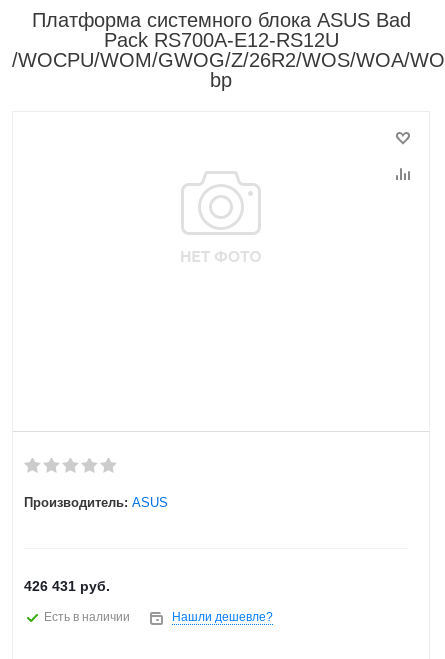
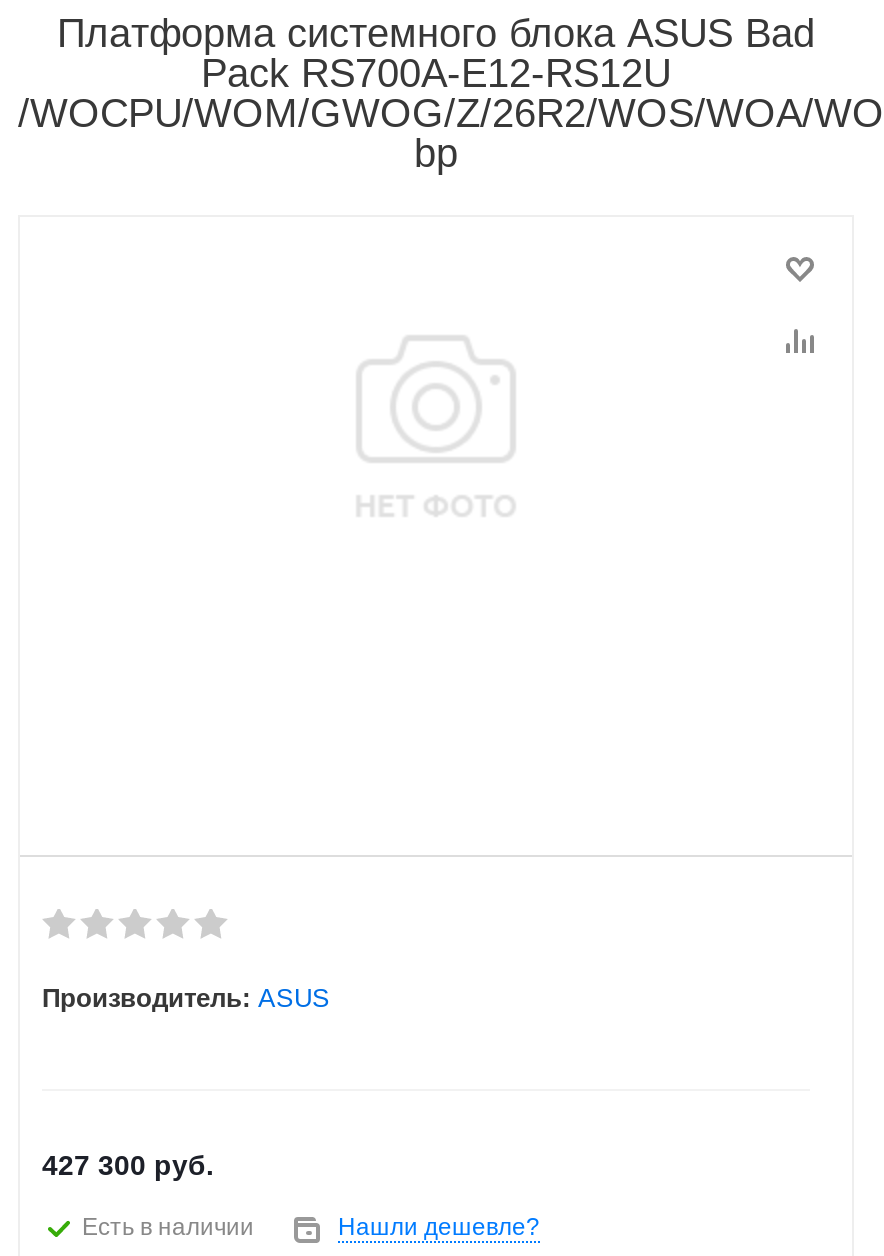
[24,578,110,594] 426 431 руб. -> [42,1149,214,1181] 427 300 руб.

